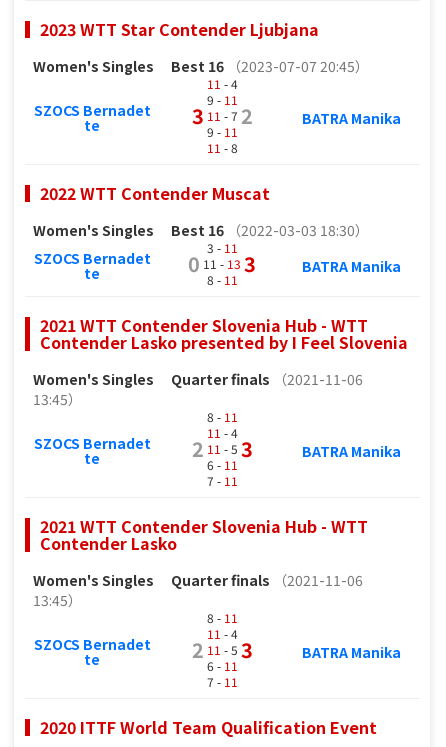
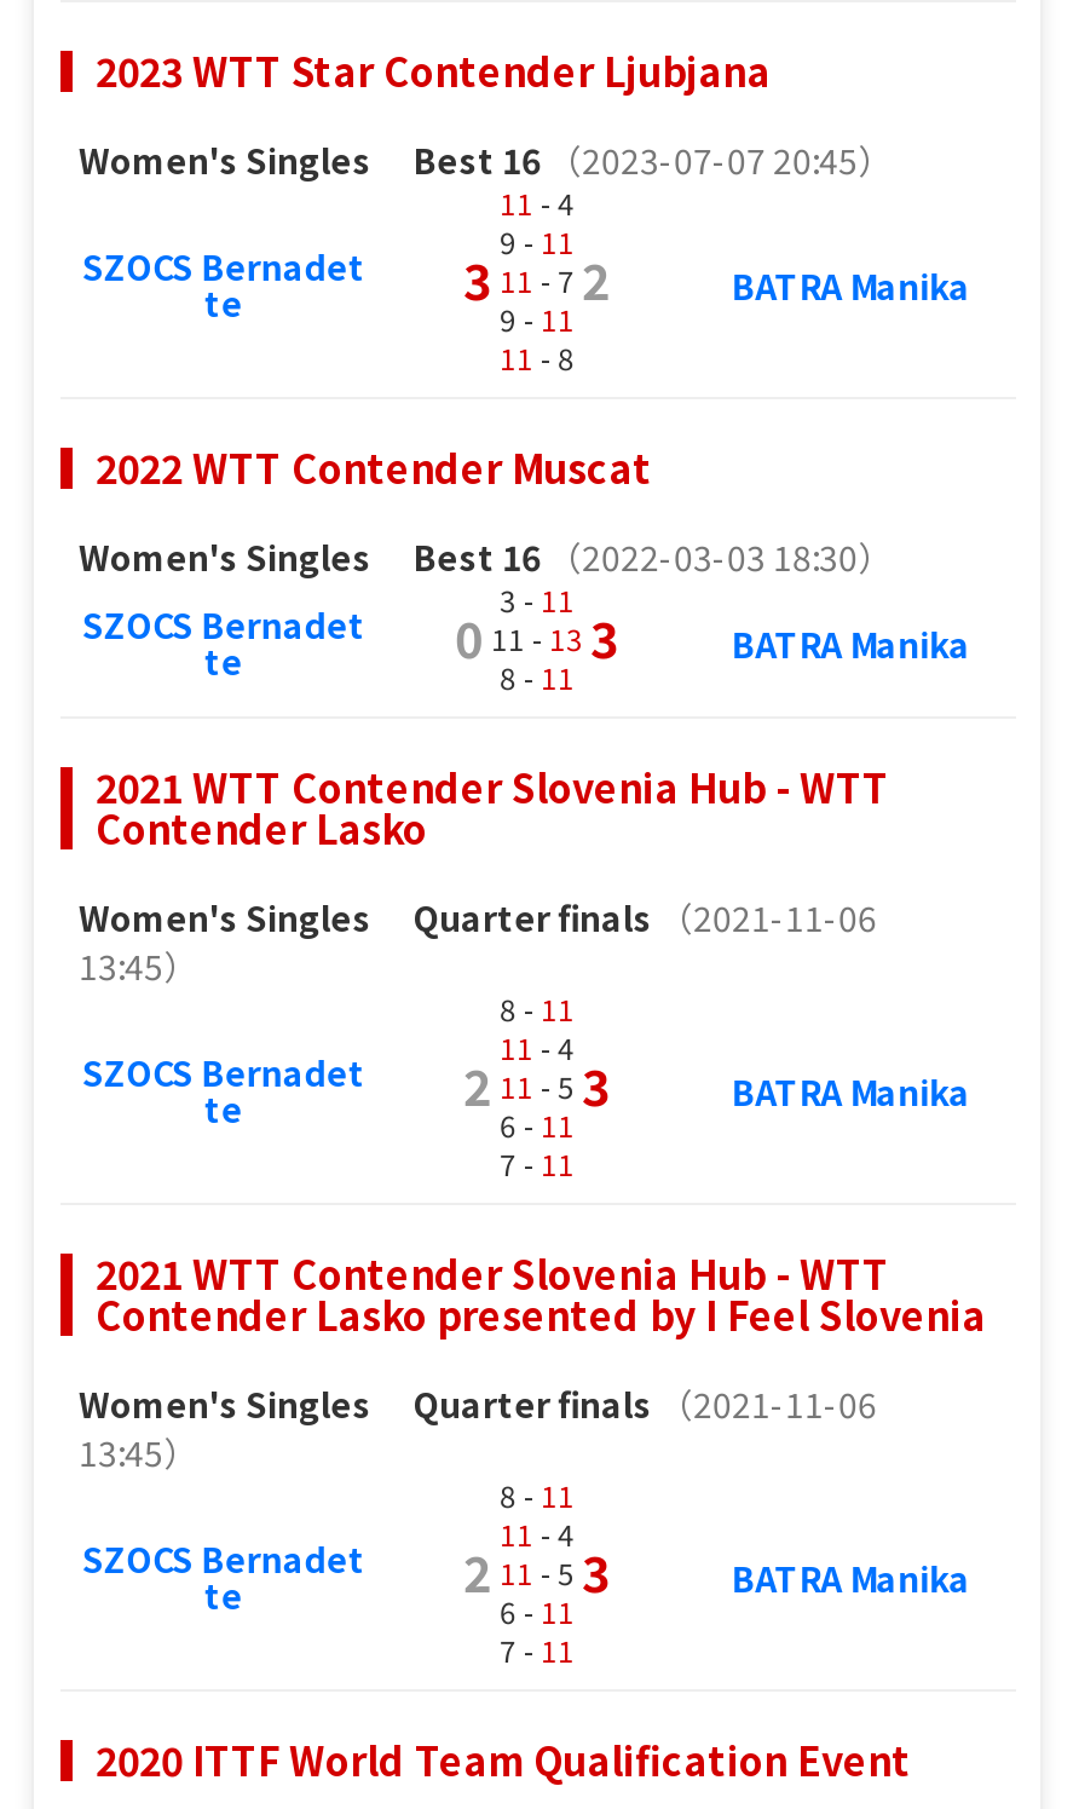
moved [39,329,407,353] -> [96,1284,986,1342]: Contender Lasko presented by I Feel Slovenia
moved [39,530,176,554] -> [96,797,427,855]: Contender Lasko

